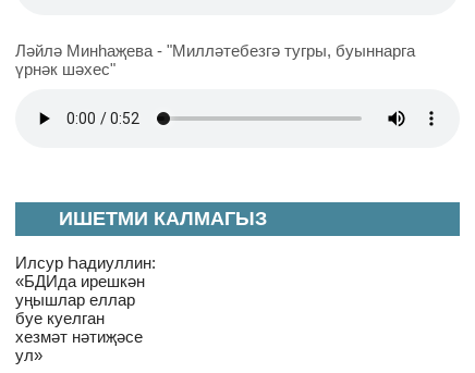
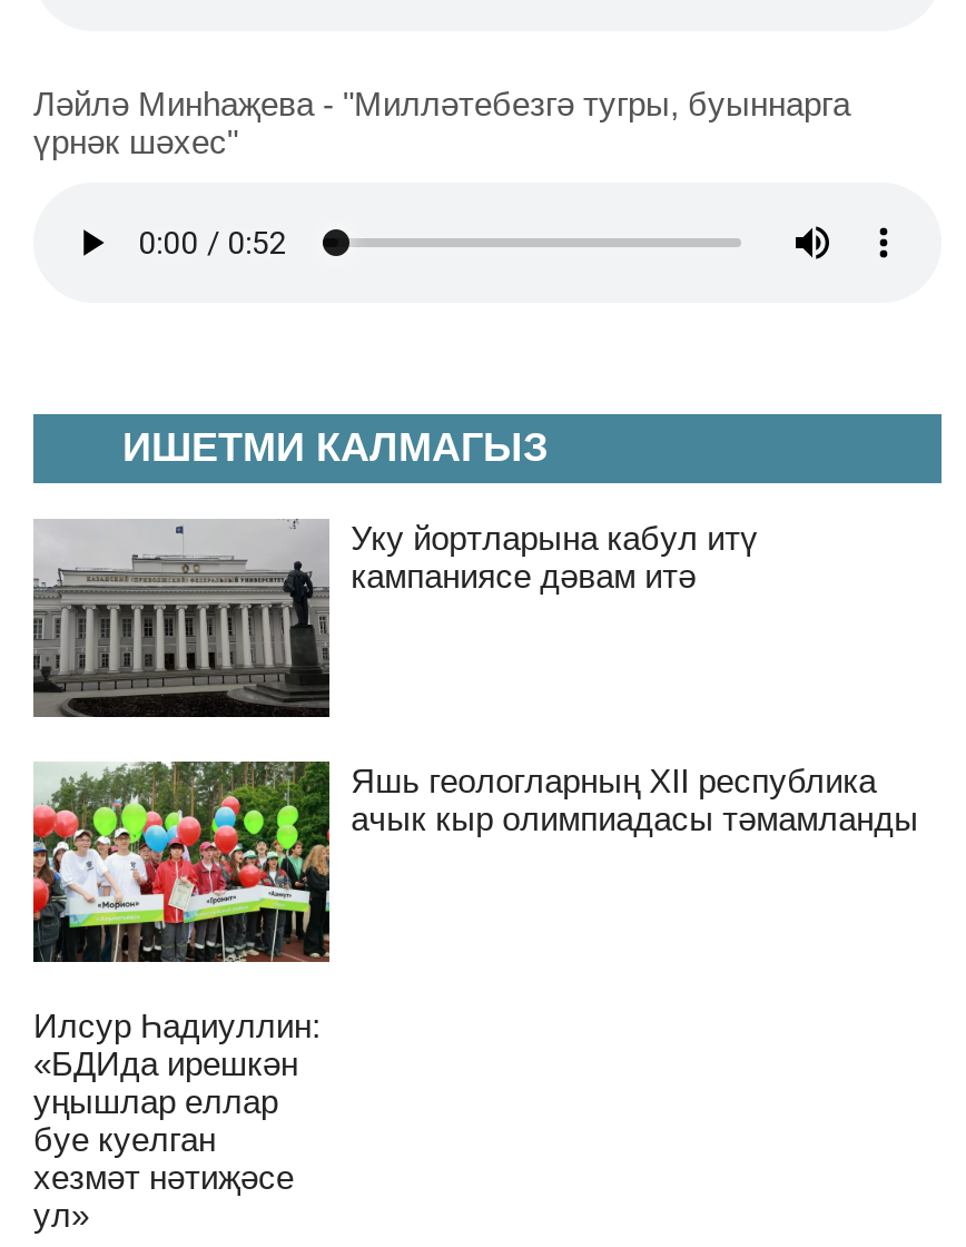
none -> [31,518,758,719] [image] | Уку йортларына кабул итү | кампаниясе дәвам итә
none -> [31,759,919,964] [image] | Яшь геологларның XII республика | ачык кыр олимпиадасы тәмамланды

